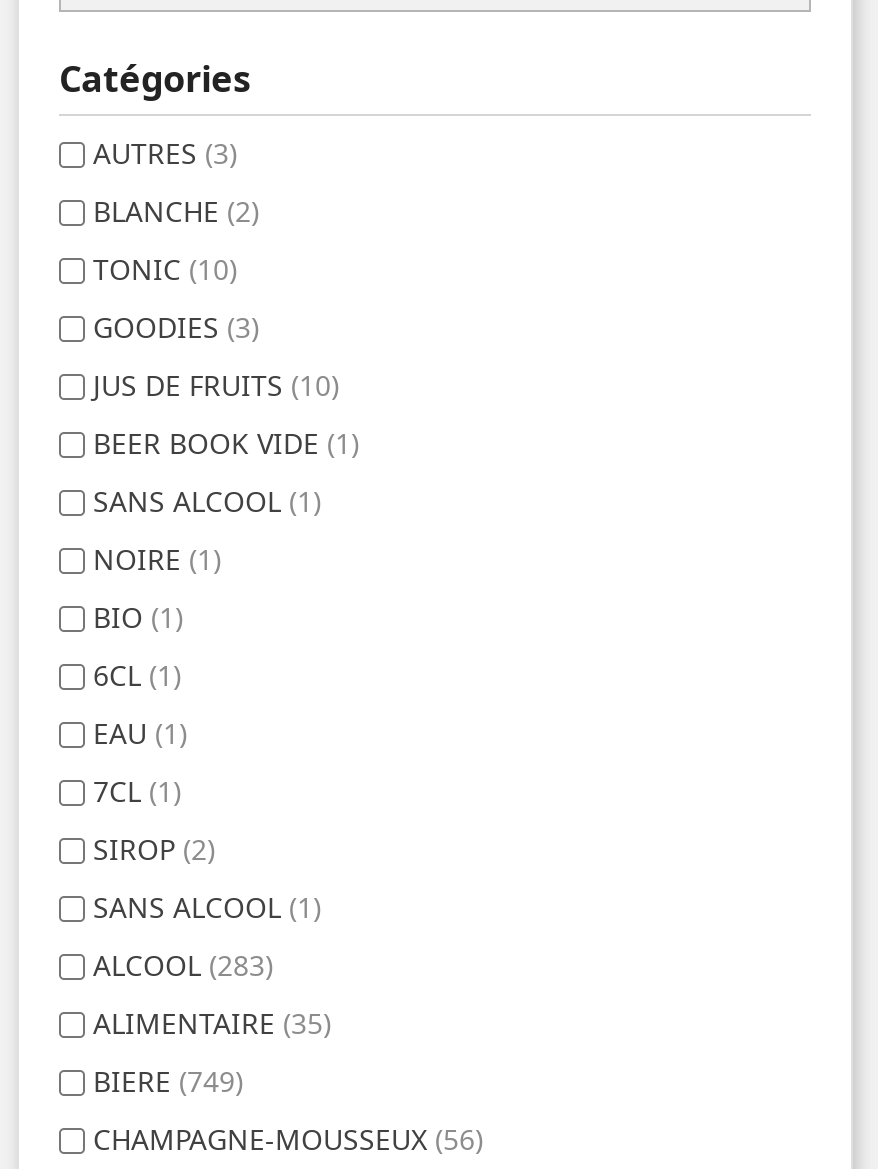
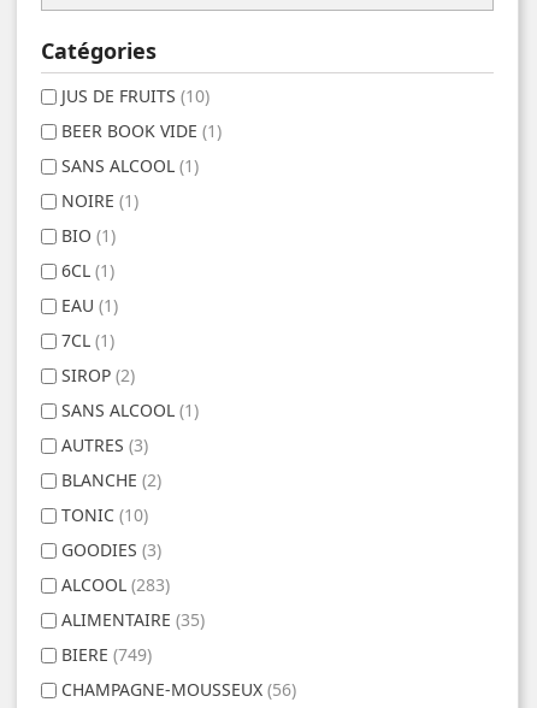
moved [93,134,259,346] -> [61,433,161,561]: AUTRES (3) | BLANCHE (2) | TONIC (10) | GOODIES (3)
moved [93,366,359,926] -> [61,84,222,421]: JUS DE FRUITS (10) | BEER BOOK VIDE (1) | SANS ALCOOL (1) | ... | SIROP (2) | SANS ALCOOL (1)

